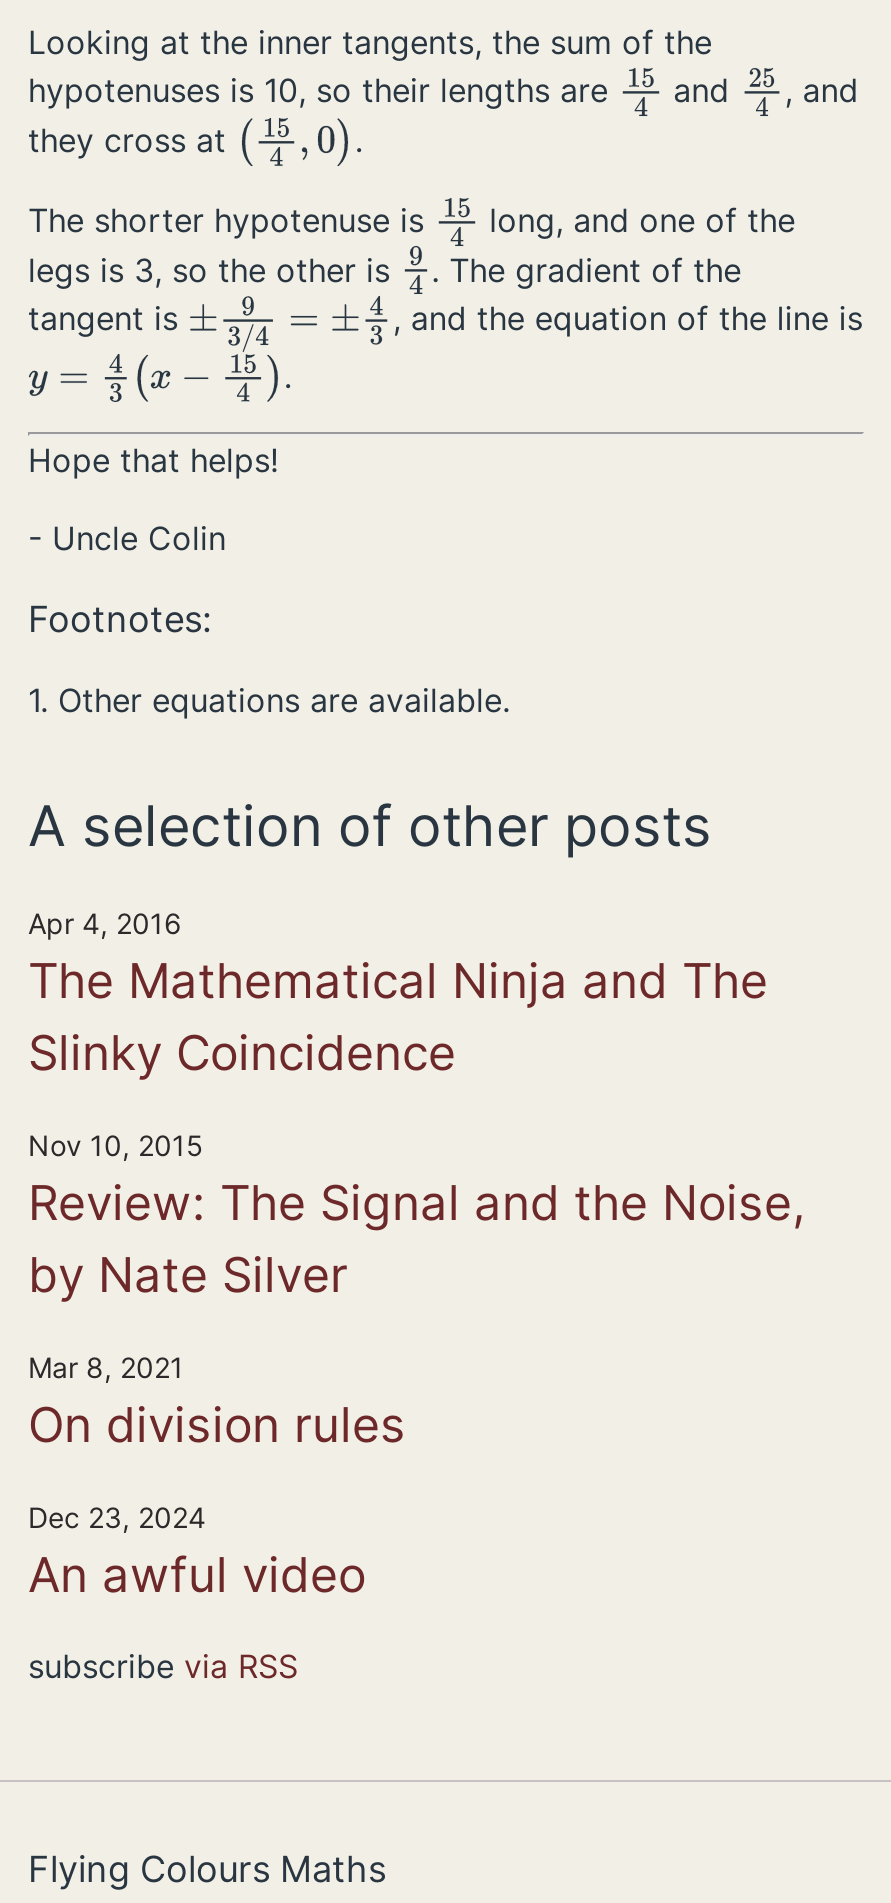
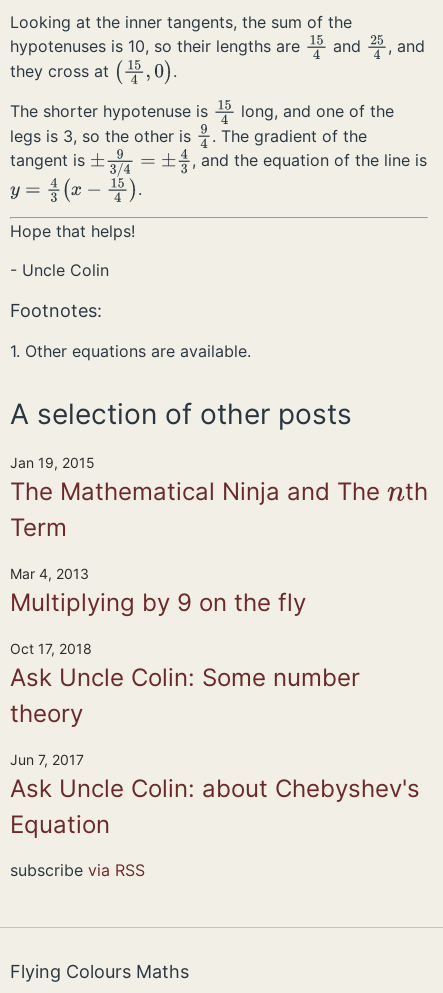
[28,907,768,1083] Apr 4, 2016 | The Mathematical Ninja and The | Slinky Coincidence -> [10,454,428,542] Jan 19, 2015 | The Mathematical Ninja and The n th | Term
[28,1129,806,1305] Nov 10, 2015 | Review: The Signal and the Noise, | by Nate Silver -> [10,565,306,617] Mar 4, 2013 | Multiplying by 9 on the fly
[28,1351,406,1455] Mar 8, 2021 | On division rules -> [10,640,360,728] Oct 17, 2018 | Ask Uncle Colin: Some number | theory
[28,1501,366,1605] Dec 23, 2024 | An awful video -> [10,751,420,839] Jun 7, 2017 | Ask Uncle Colin: about Chebyshev's | Equation

